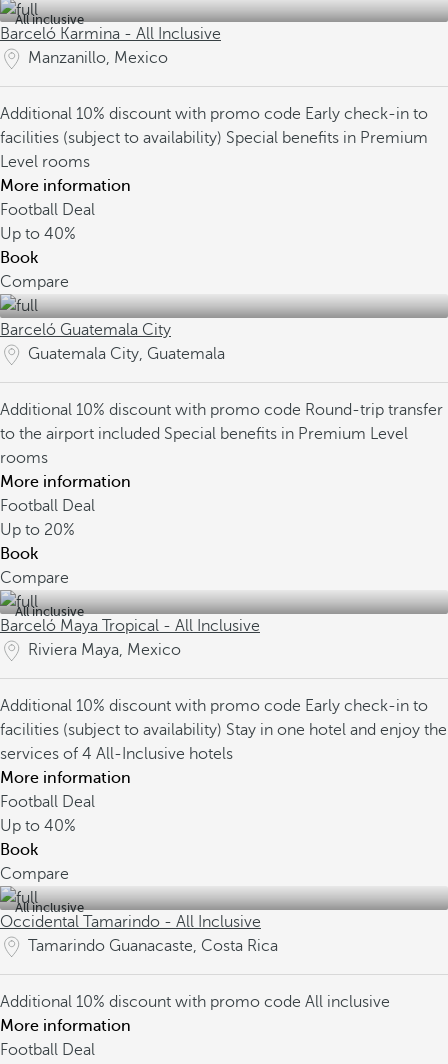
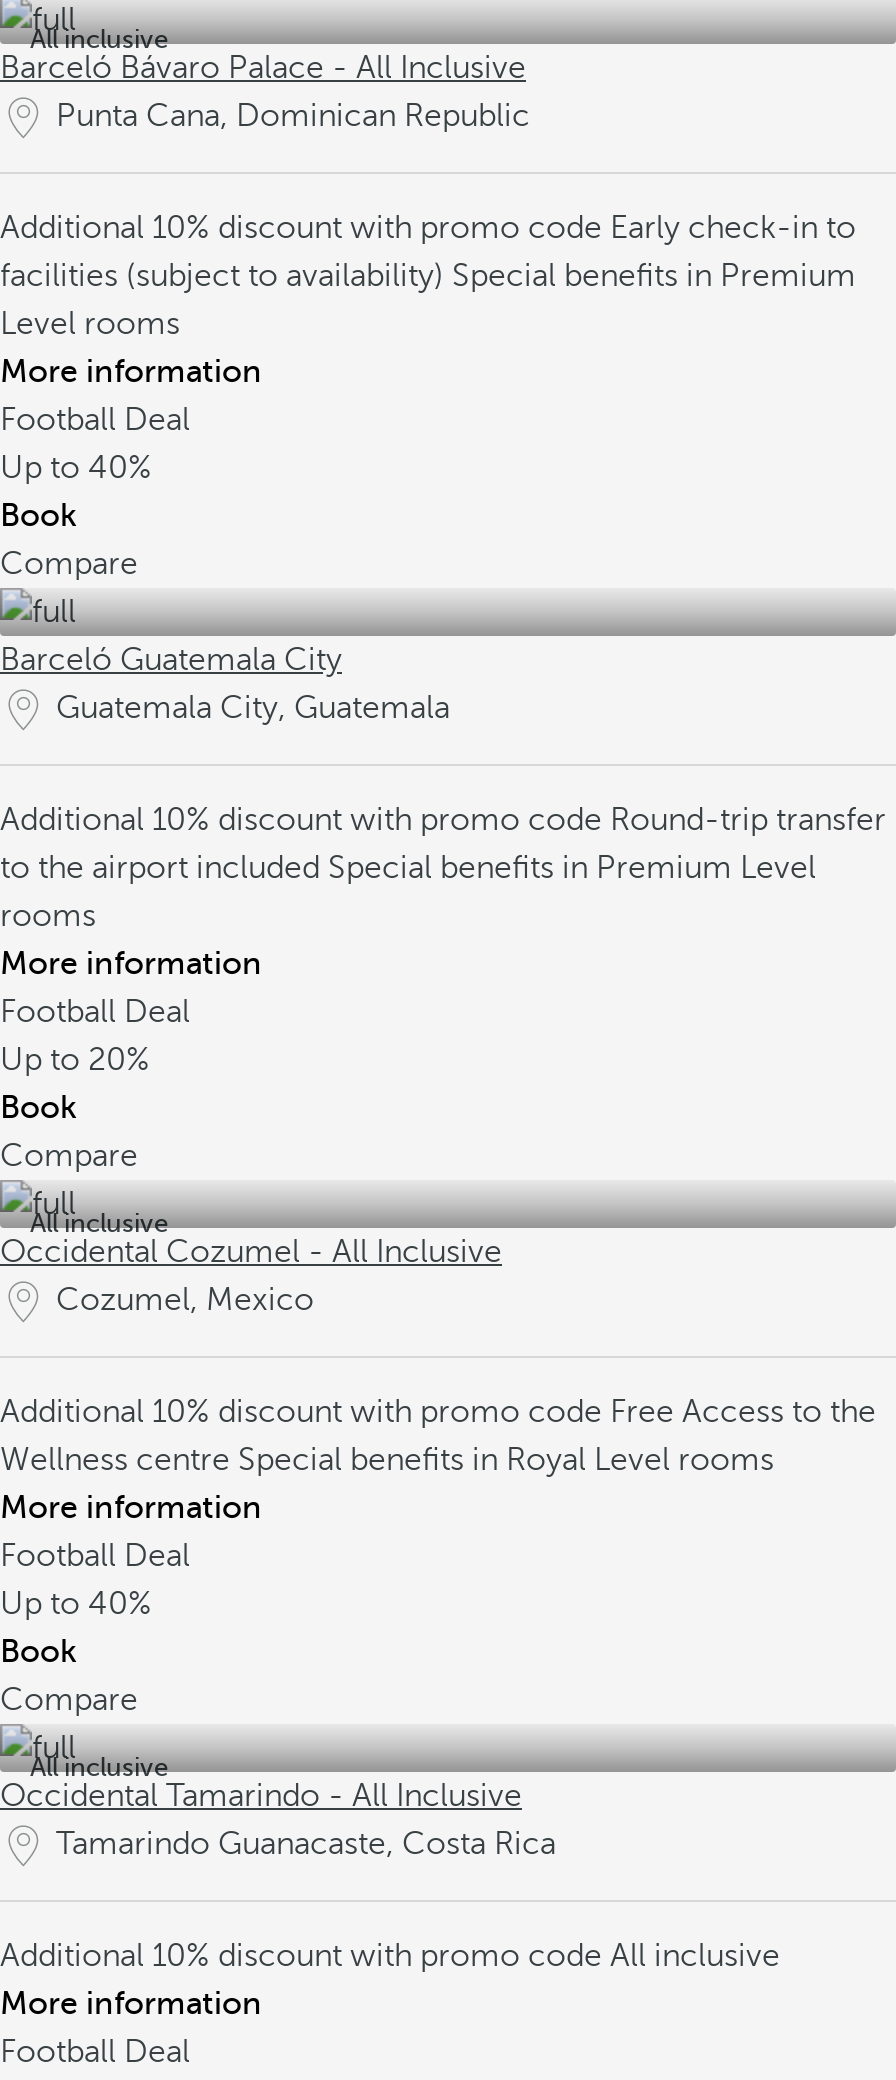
[0,25,221,67] Barceló Karmina - All Inclusive | Manzanillo, Mexico -> [0,50,530,134] Barceló Bávaro Palace - All Inclusive | Punta Cana, Dominican Republic
[0,617,260,659] Barceló Maya Tropical - All Inclusive | Riviera Maya, Mexico -> [0,1234,502,1318] Occidental Cozumel - All Inclusive | Cozumel, Mexico
[0,697,447,763] Additional 10% discount with promo code Early check-in to | facilities (subject to availability) Stay in one hotel and enjoy the | services of 4 All-Inclusive hotels -> [0,1394,876,1478] Additional 10% discount with promo code Free Access to the | Wellness centre Special benefits in Royal Level rooms

